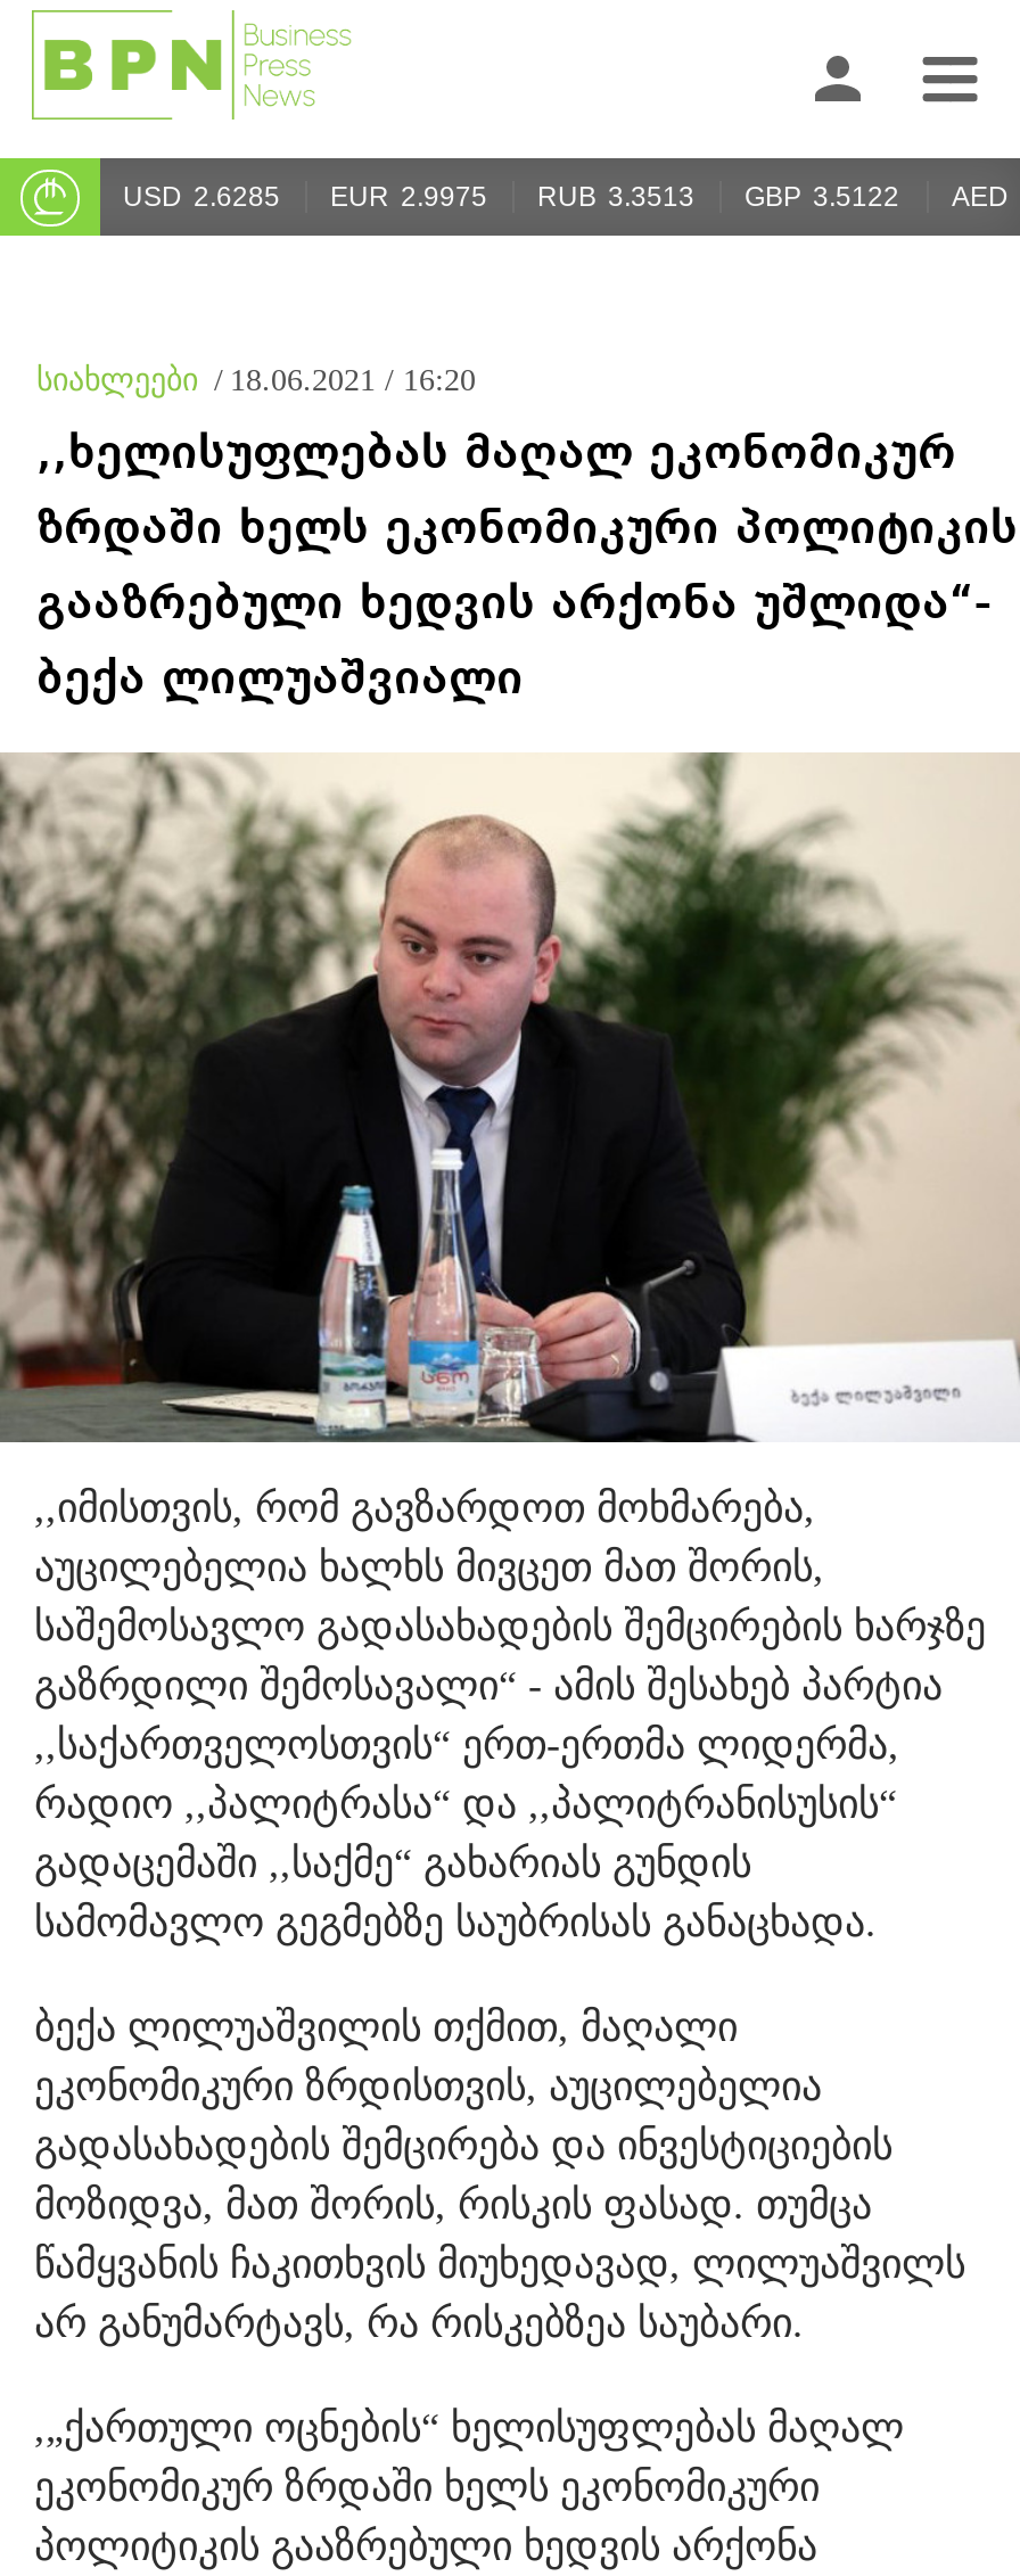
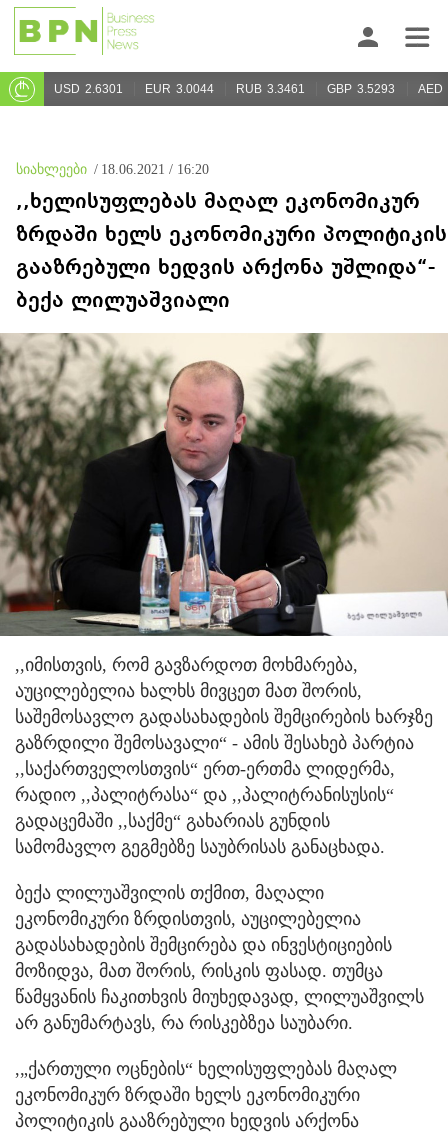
[123,181,280,213] USD 2.6285 -> [54,82,123,96] USD 2.6301
[330,181,487,213] EUR 2.9975 -> [145,82,214,96] EUR 3.0044
[537,181,694,213] RUB 3.3513 -> [236,82,305,96] RUB 3.3461
[745,181,899,213] GBP 3.5122 -> [327,82,395,96] GBP 3.5293

